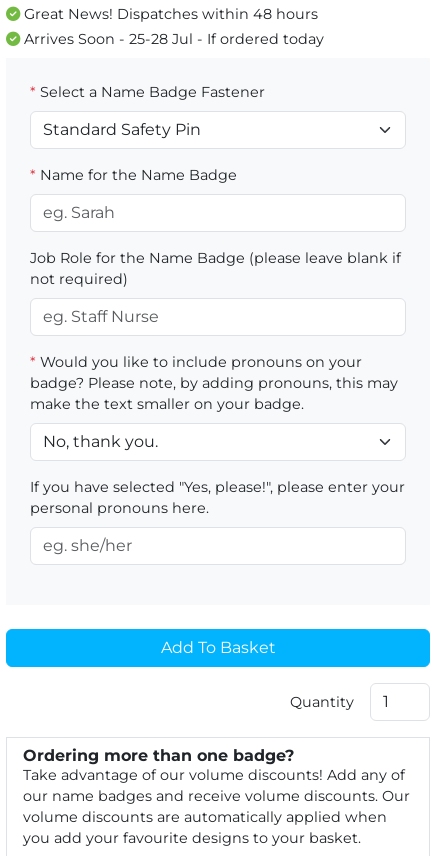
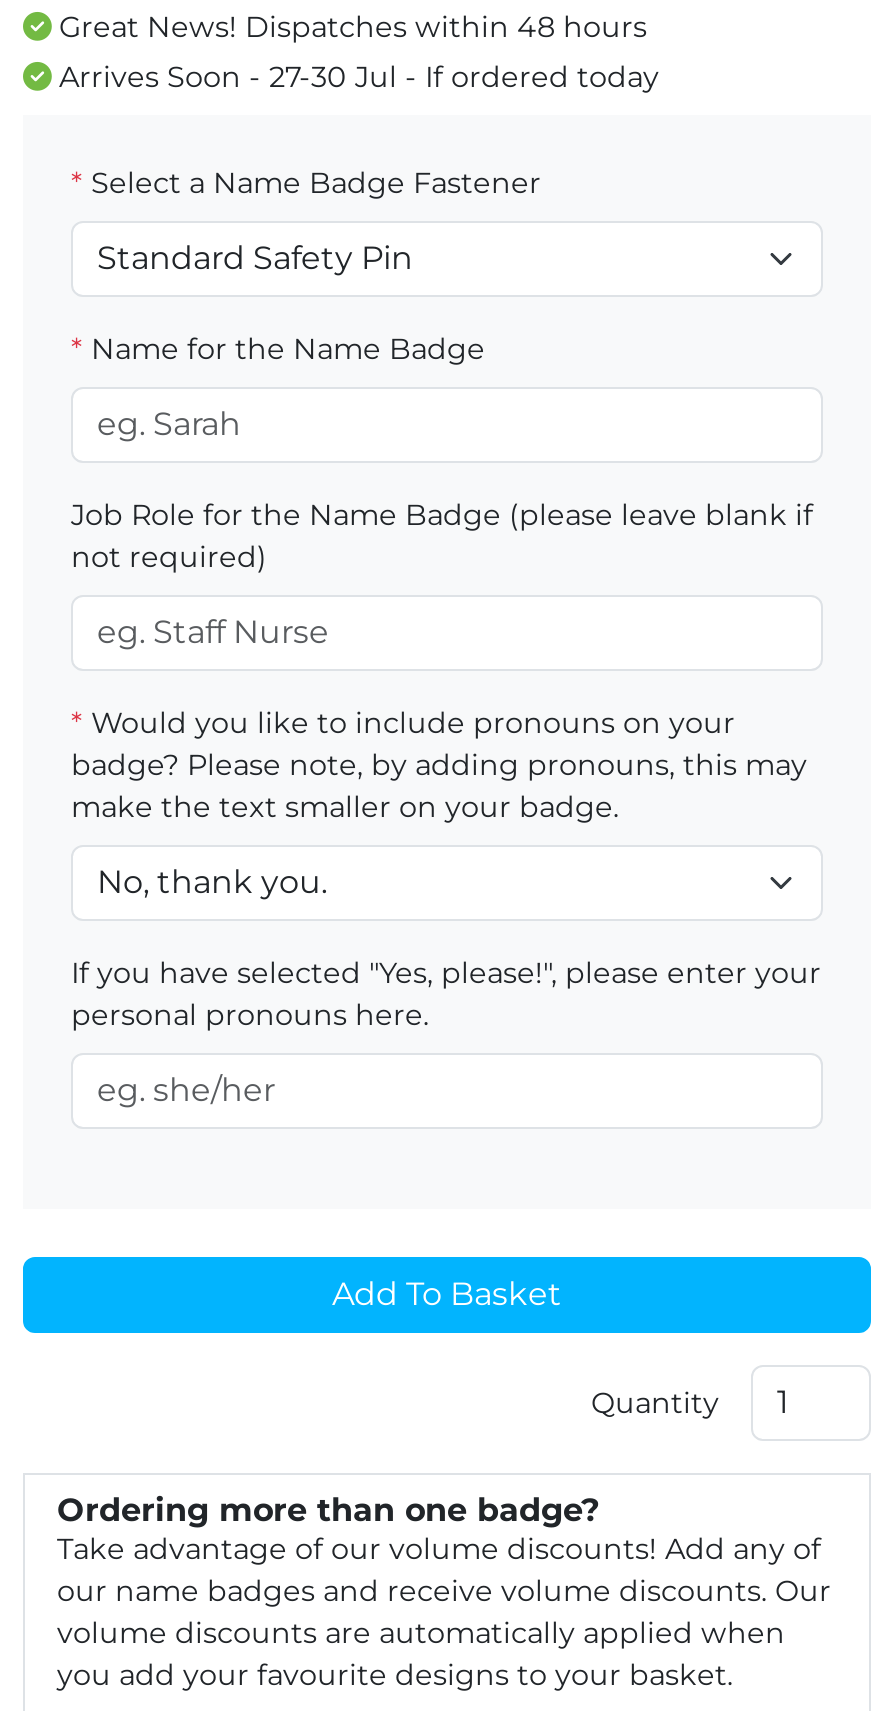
[20,30,324,48] Arrives Soon - 25-28 Jul - If ordered today -> [51,59,659,95] Arrives Soon - 27-30 Jul - If ordered today

